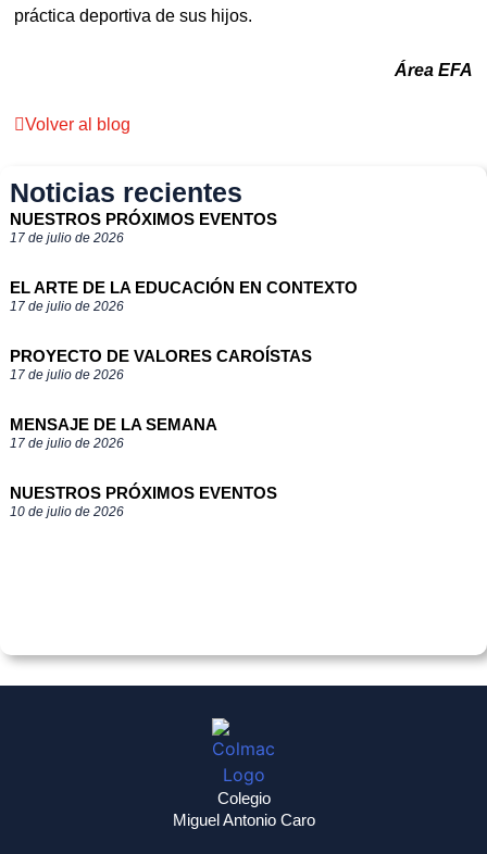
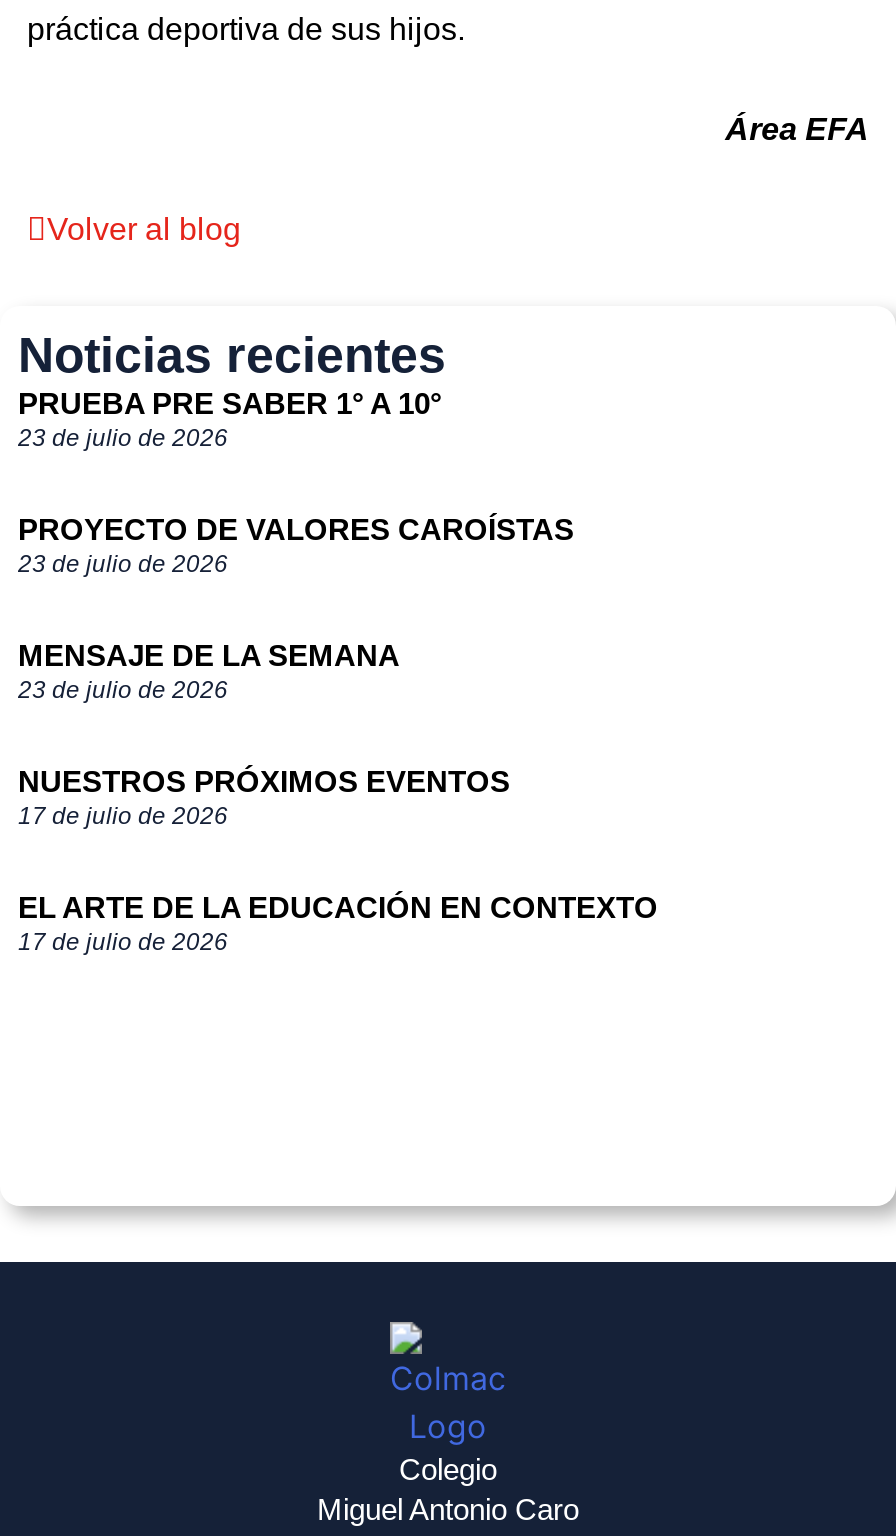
none -> [18,386,442,704] PRUEBA PRE SABER 1° A 10° | 23 de julio de 2026 | 23 de julio de 2026 | 23 de julio de 2026
moved [10,209,358,314] -> [18,764,658,956]: NUESTROS PRÓXIMOS EVENTOS | 17 de julio de 2026 | EL ARTE DE LA EDUCACIÓN EN CONTEXTO | 17 de julio de 2026
moved [10,346,312,365] -> [18,512,574,546]: PROYECTO DE VALORES CAROÍSTAS
[10,367,277,519] 17 de julio de 2026 | 17 de julio de 2026 | NUESTROS PRÓXIMOS EVENTOS | 10 de julio de 2026 -> none
moved [10,415,217,433] -> [18,638,400,672]: MENSAJE DE LA SEMANA

